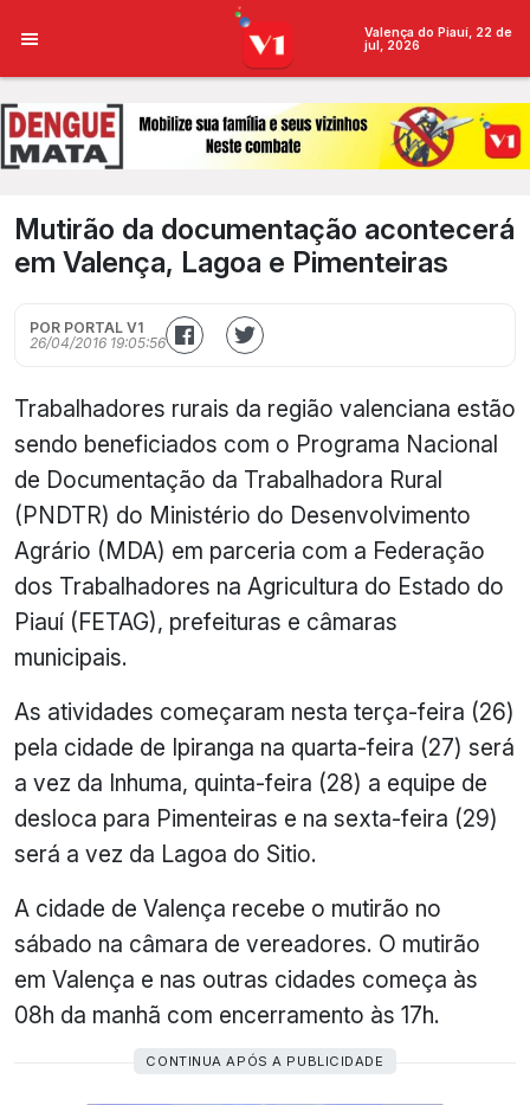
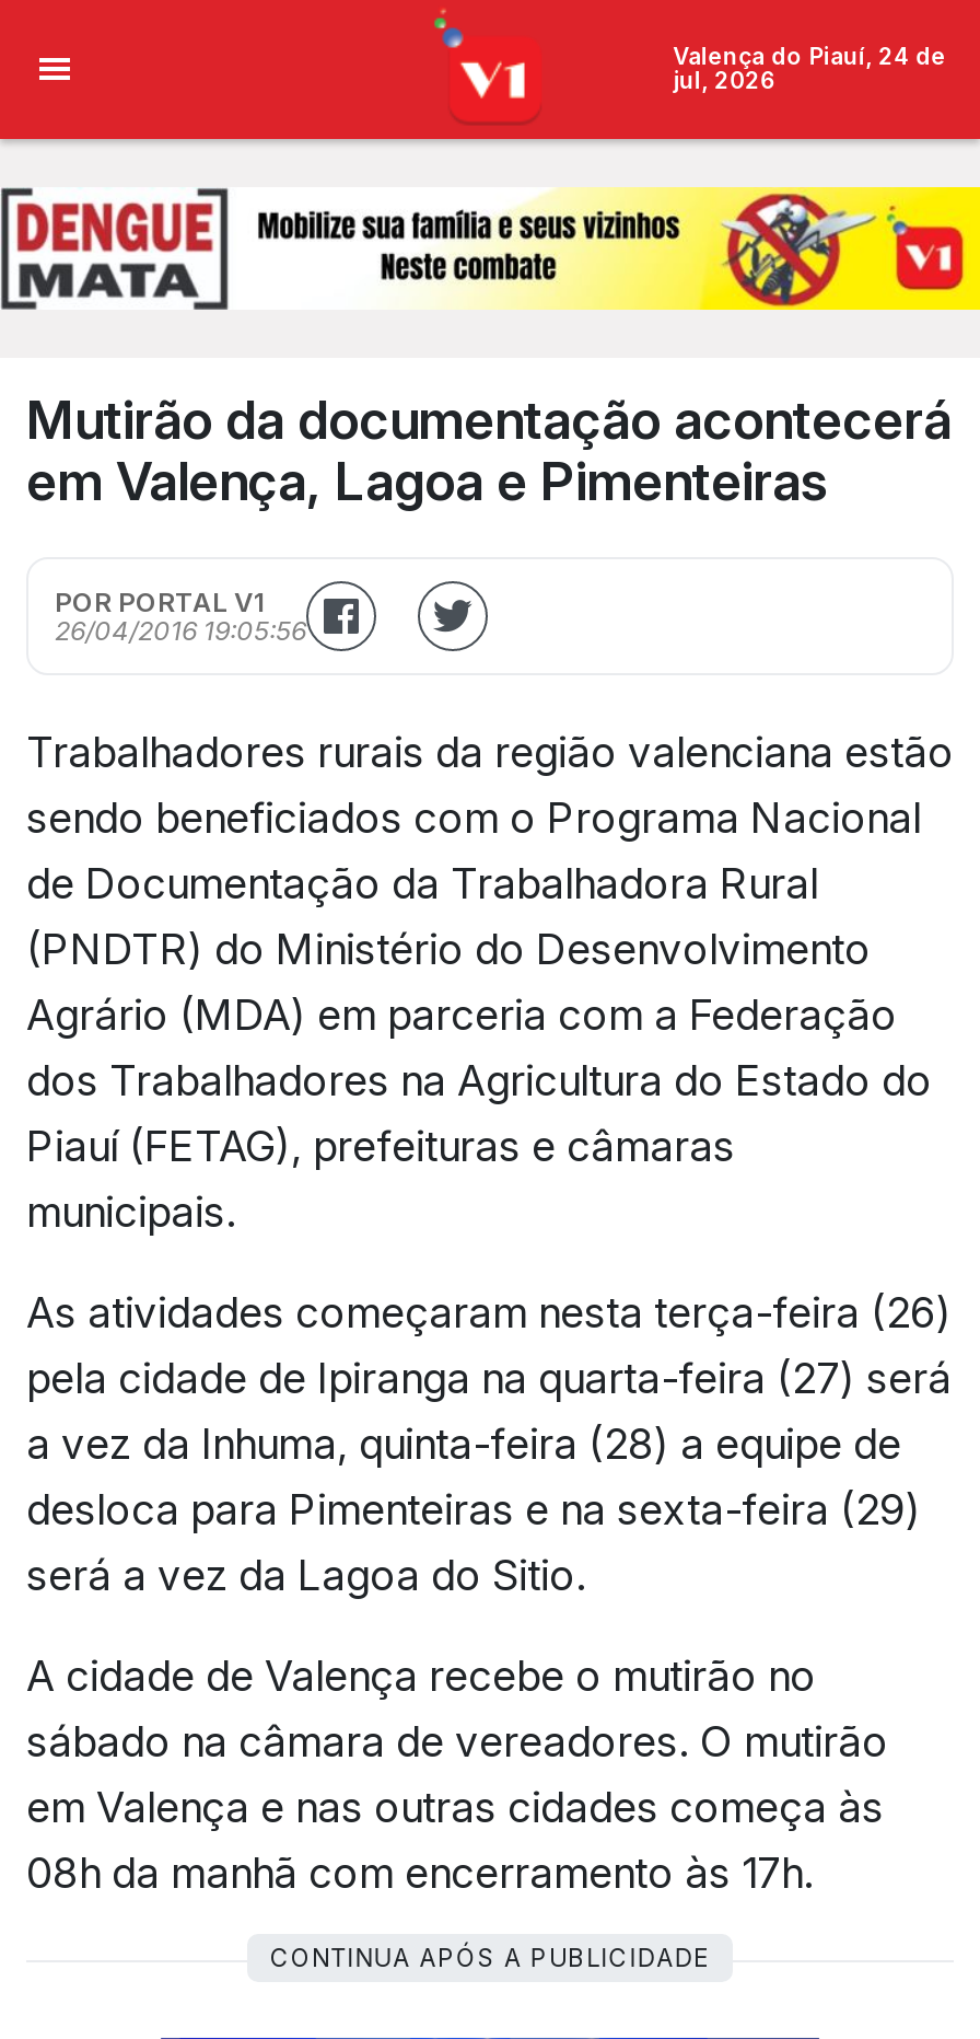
[364,24,512,40] Valença do Piauí, 22 de -> [673,42,946,70] Valença do Piauí, 24 de

